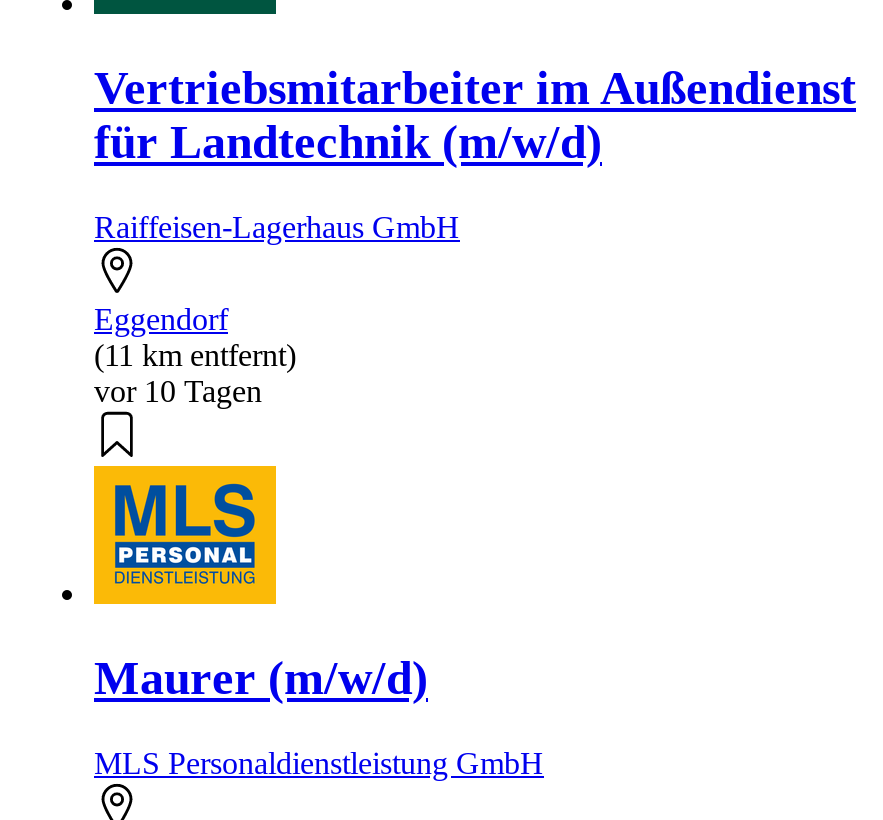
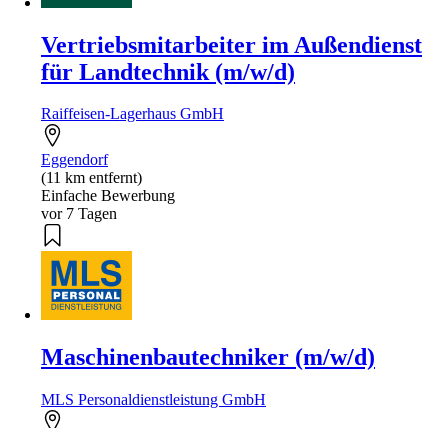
[94,375,262,409] vor 10 Tagen -> [41,187,175,222] Einfache Bewerbung | vor 7 Tagen
[94,653,428,705] Maurer (m/w/d) -> [41,344,375,370] Maschinenbautechniker (m/w/d)

